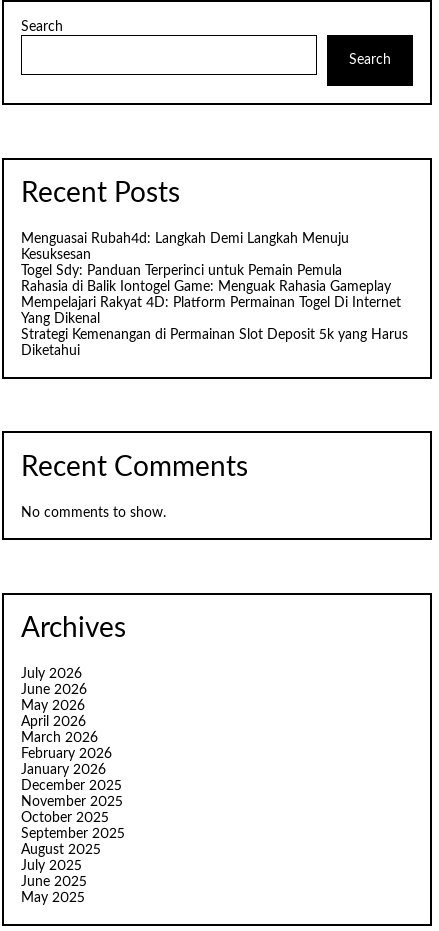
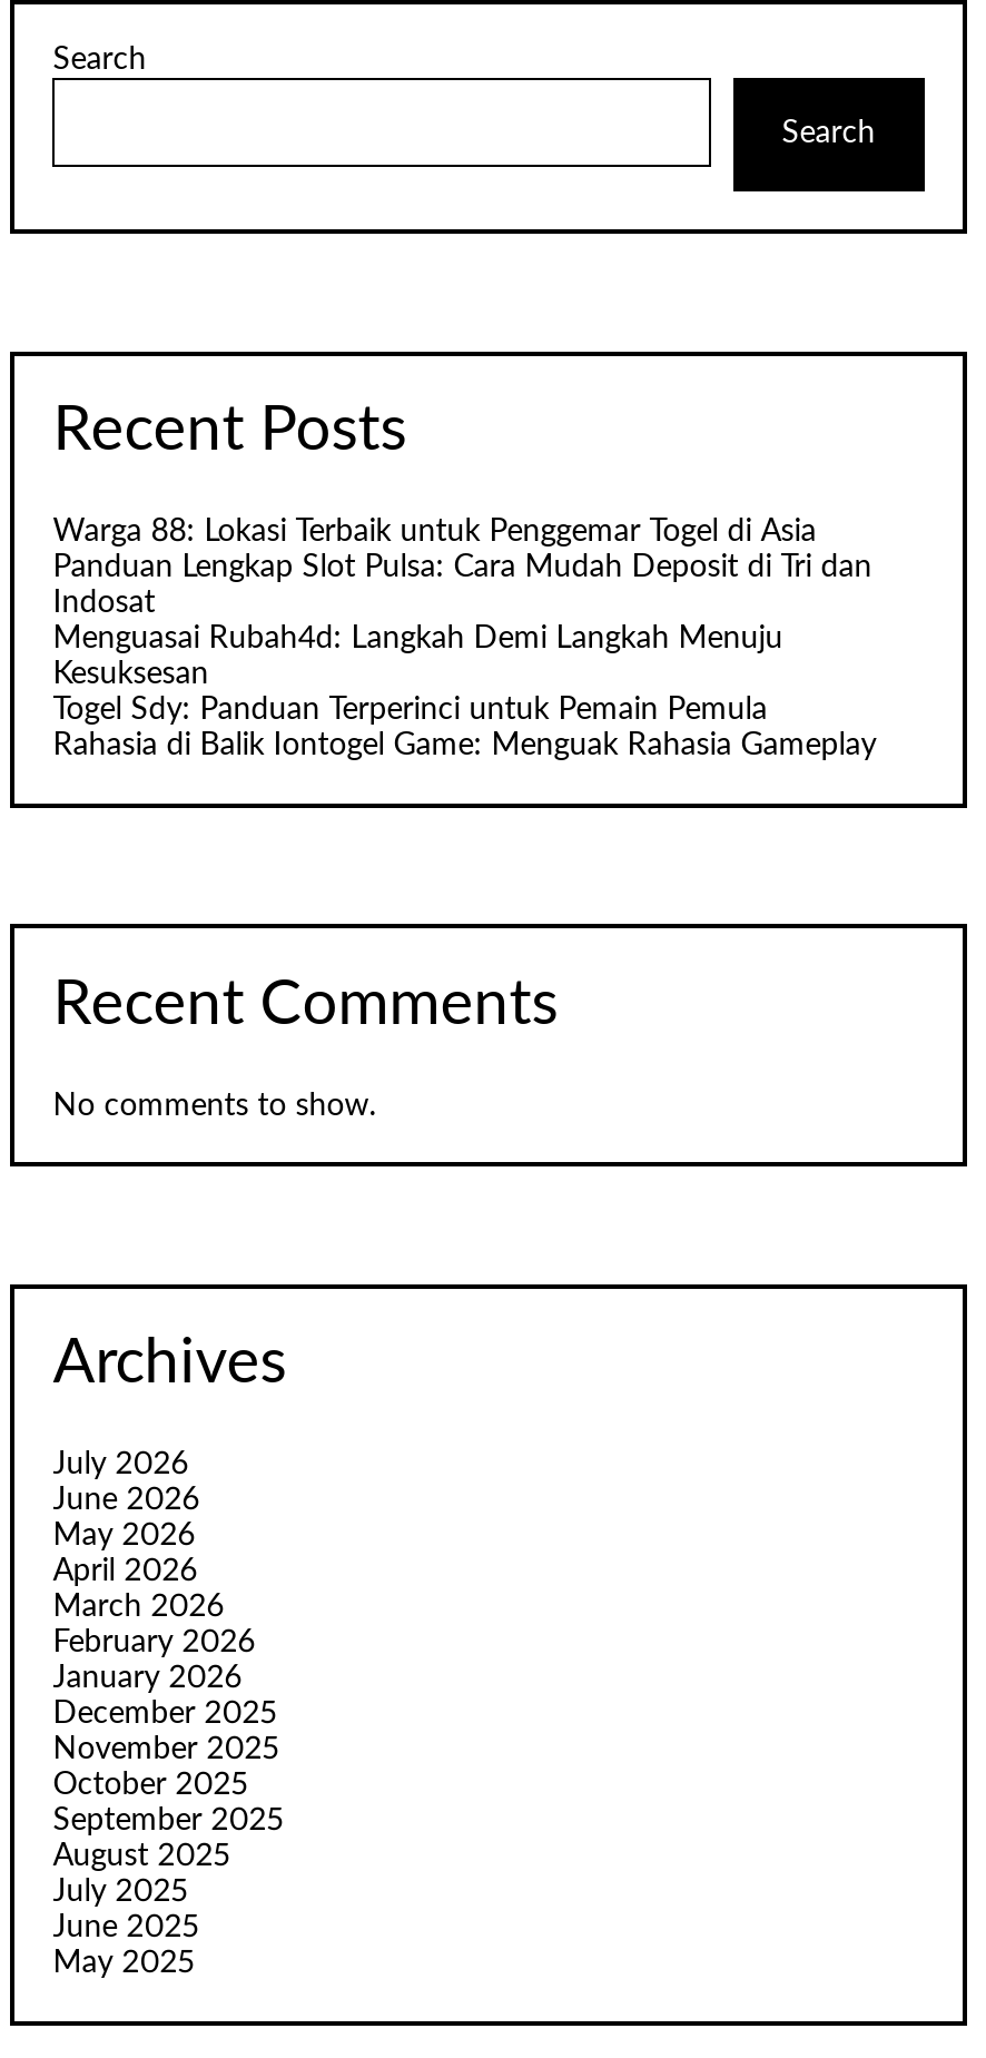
none -> [53,517,872,620] Warga 88: Lokasi Terbaik untuk Penggemar Togel di Asia | Panduan Lengkap Slot Pulsa: Cara Mudah Deposit di Tri dan | Indosat
moved [21,232,391,294] -> [53,624,876,762]: Menguasai Rubah4d: Langkah Demi Langkah Menuju | Kesuksesan | Togel Sdy: Panduan Terperinci untuk Pemain Pemula | Rahasia di Balik Iontogel Game: Menguak Rahasia Gameplay
[21,296,408,358] Mempelajari Rakyat 4D: Platform Permainan Togel Di Internet | Yang Dikenal | Strategi Kemenangan di Permainan Slot Deposit 5k yang Harus | Diketahui -> none

